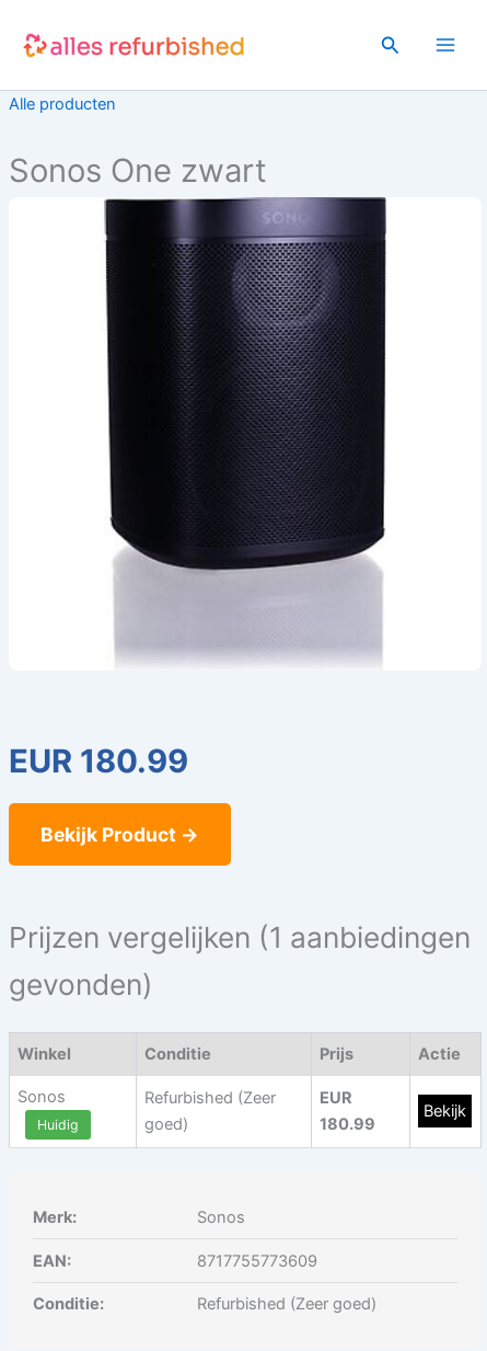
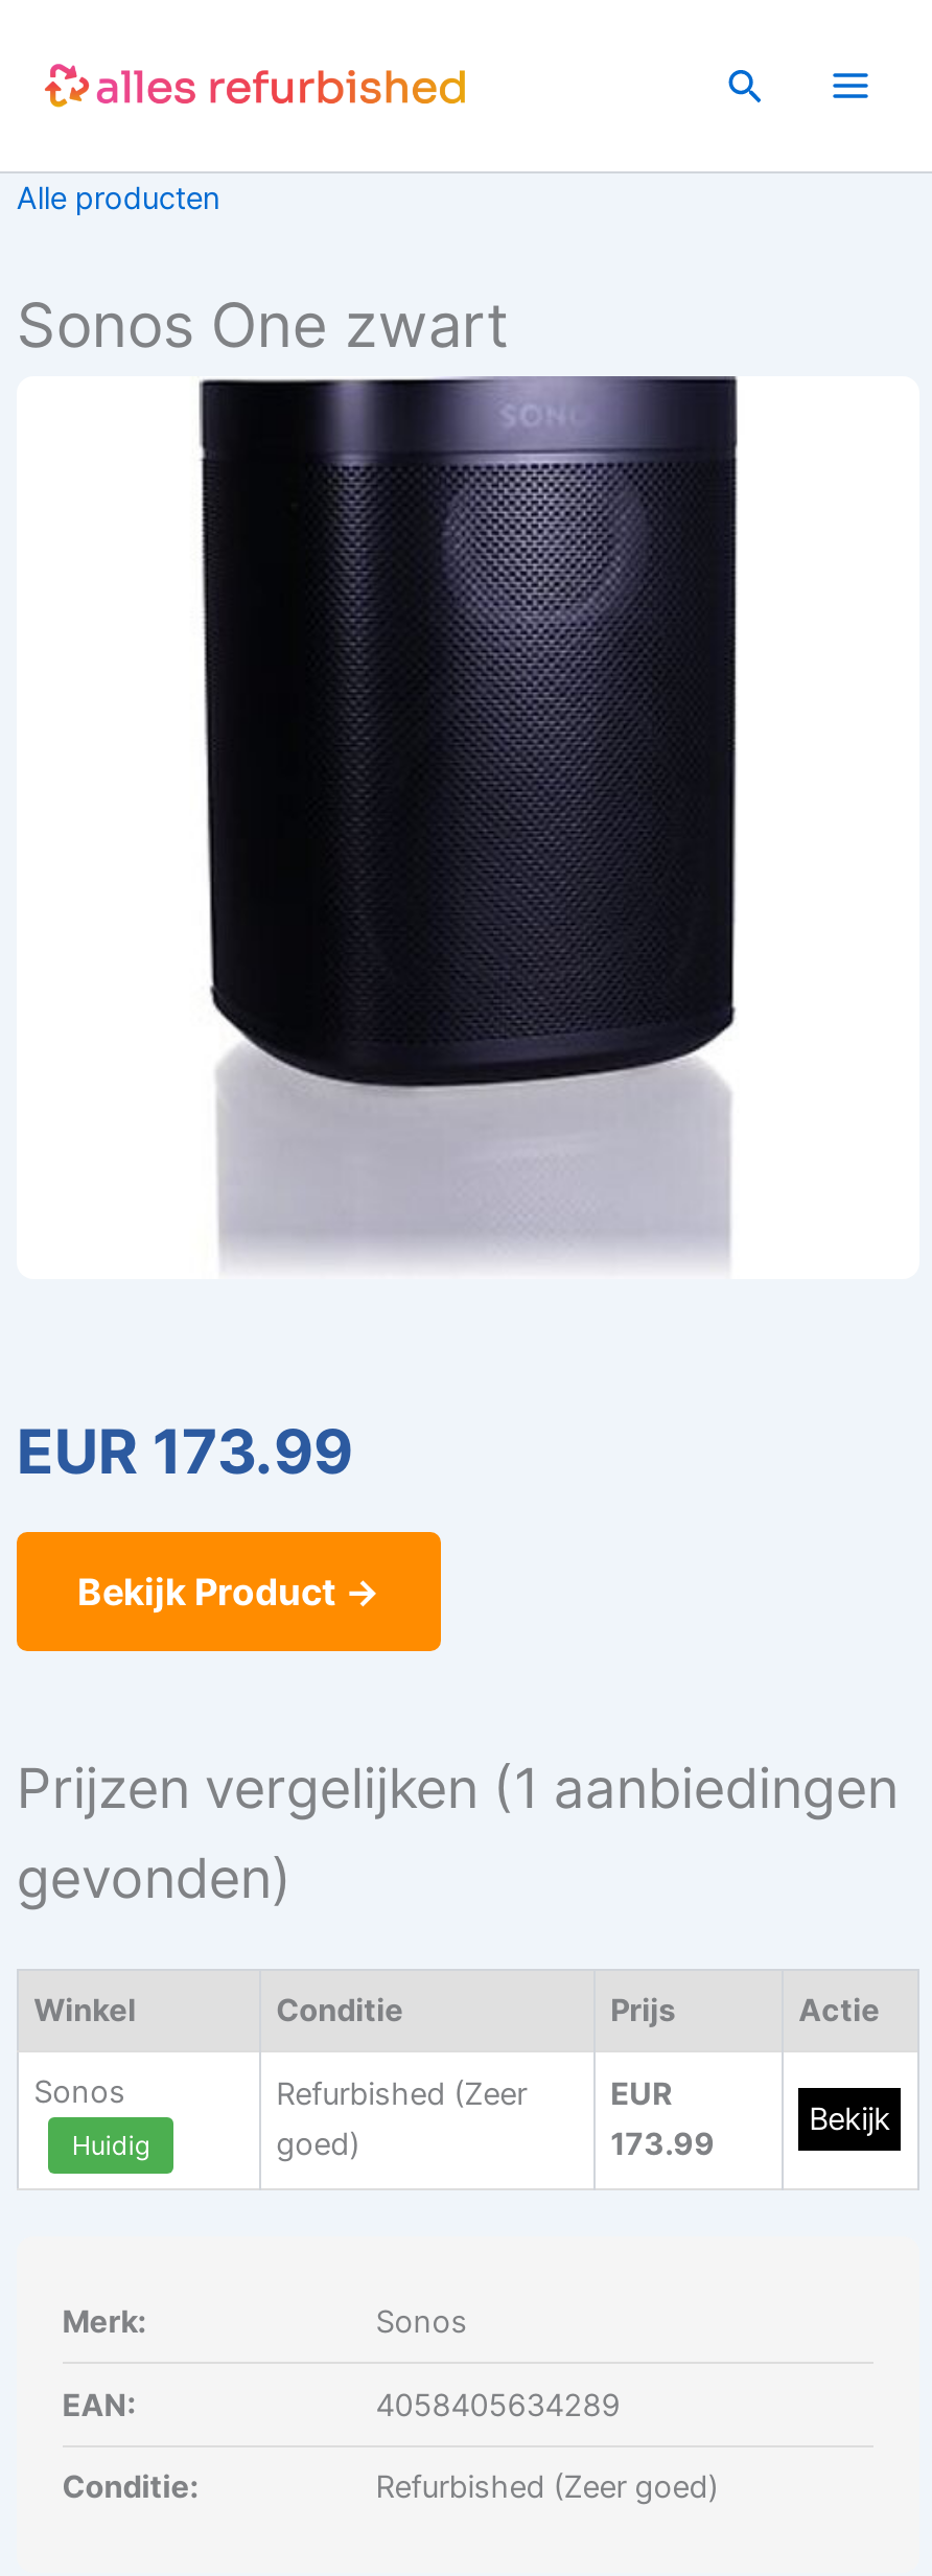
[9,741,188,780] EUR 180.99 -> [17,1414,353,1487] EUR 173.99
[320,1114,376,1134] 180.99 -> [611,2126,715,2163] 173.99
[197,1251,317,1270] 8717755773609 -> [376,2386,620,2423] 4058405634289

